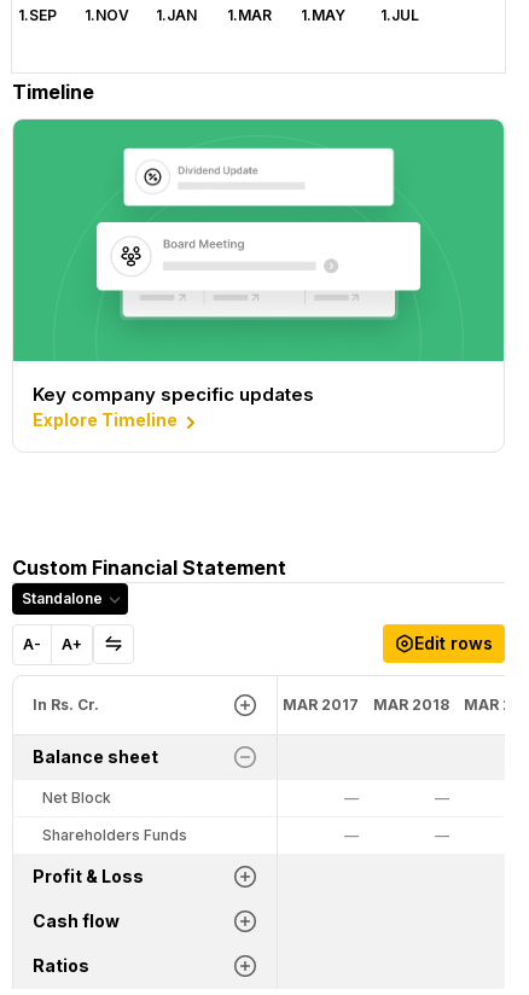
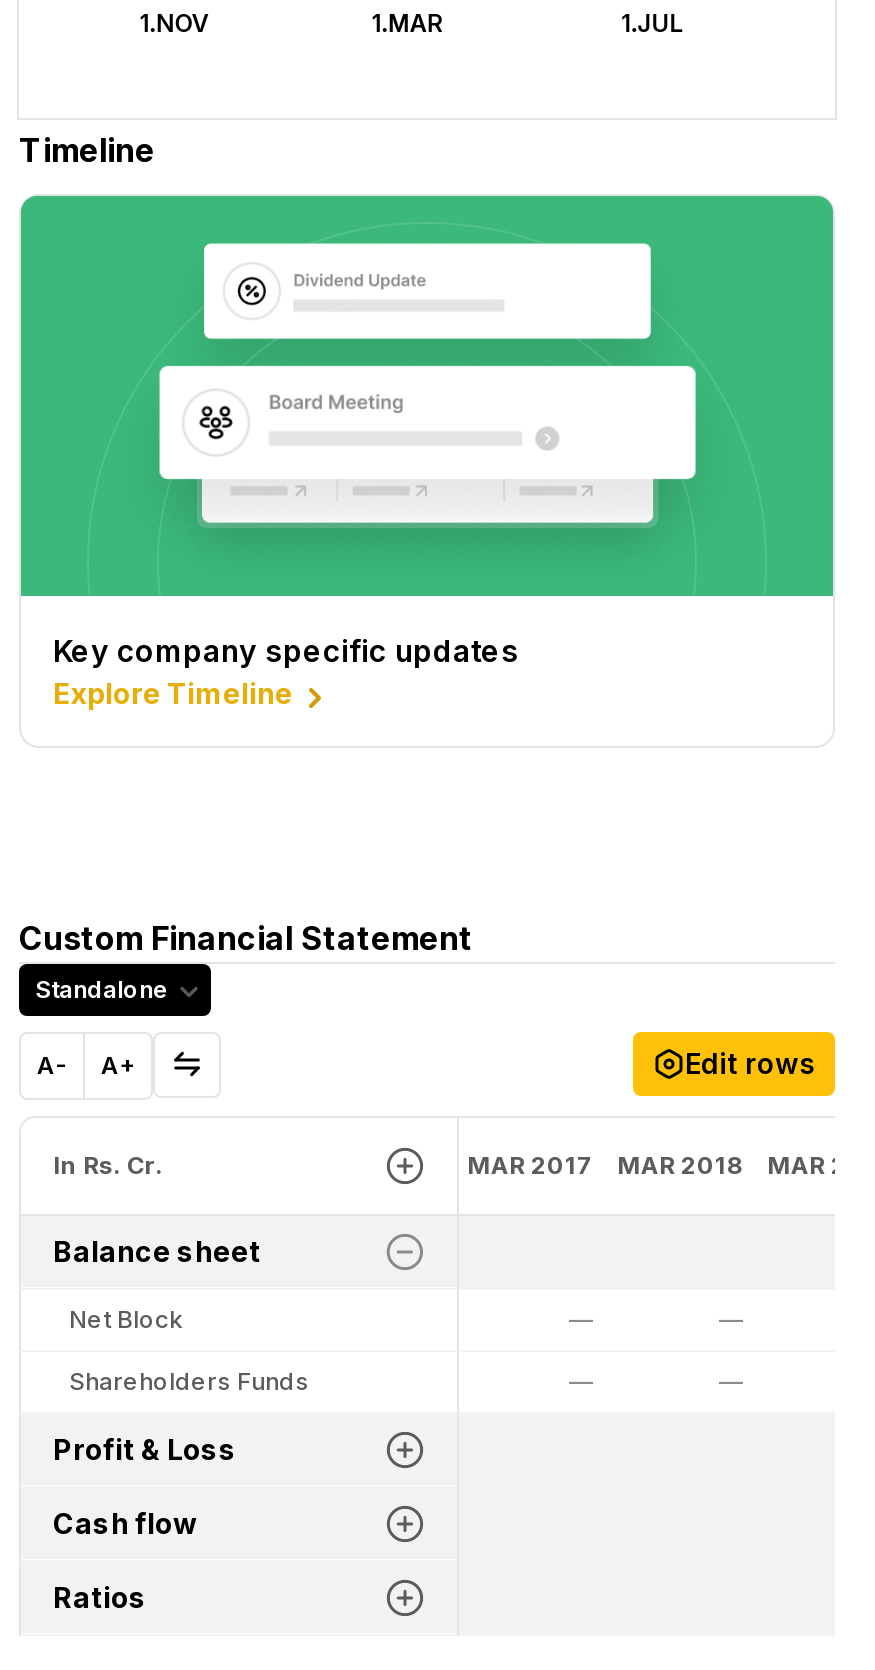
[18,6,56,24] 1.SEP -> none
[156,6,197,24] 1.JAN -> none
[301,6,345,24] 1.MAY -> none

